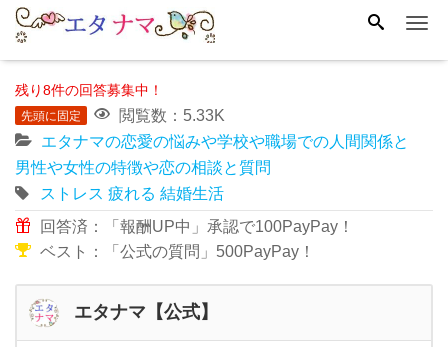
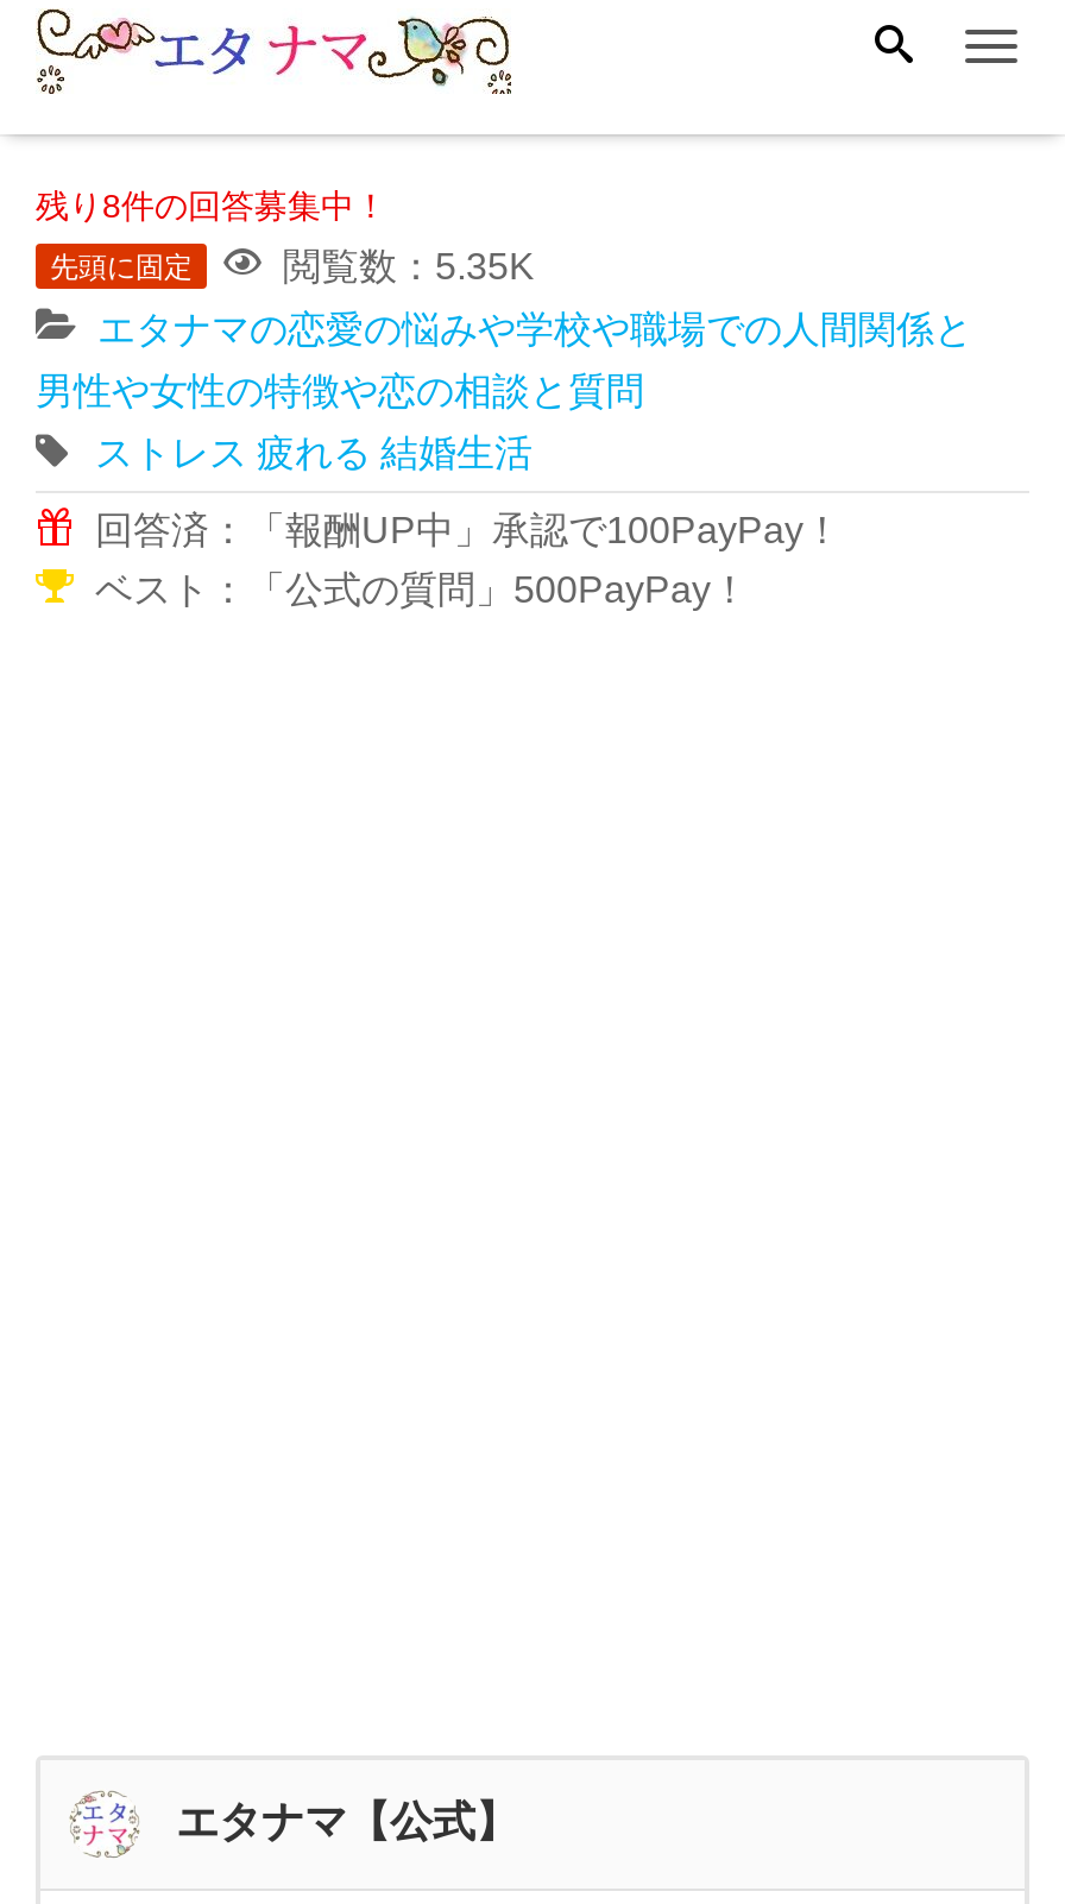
[119,107,225,124] 閲覧数：5.33K -> [283,246,535,286] 閲覧数：5.35K

